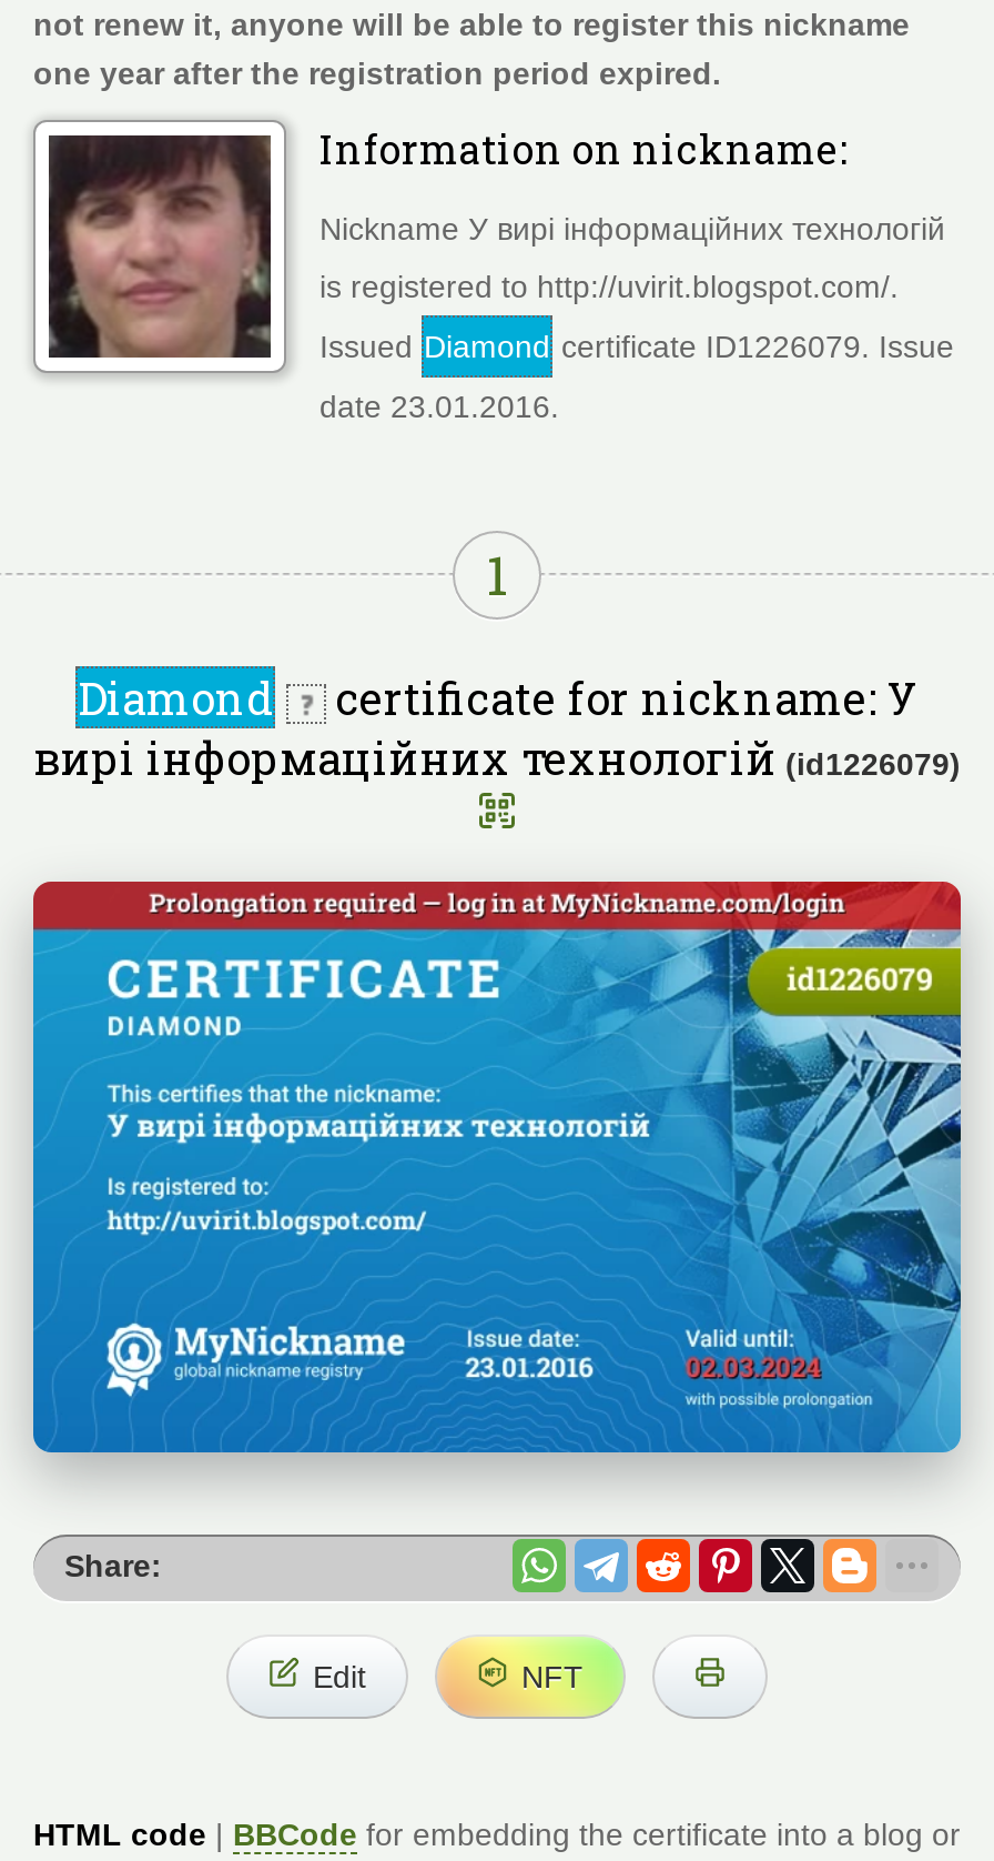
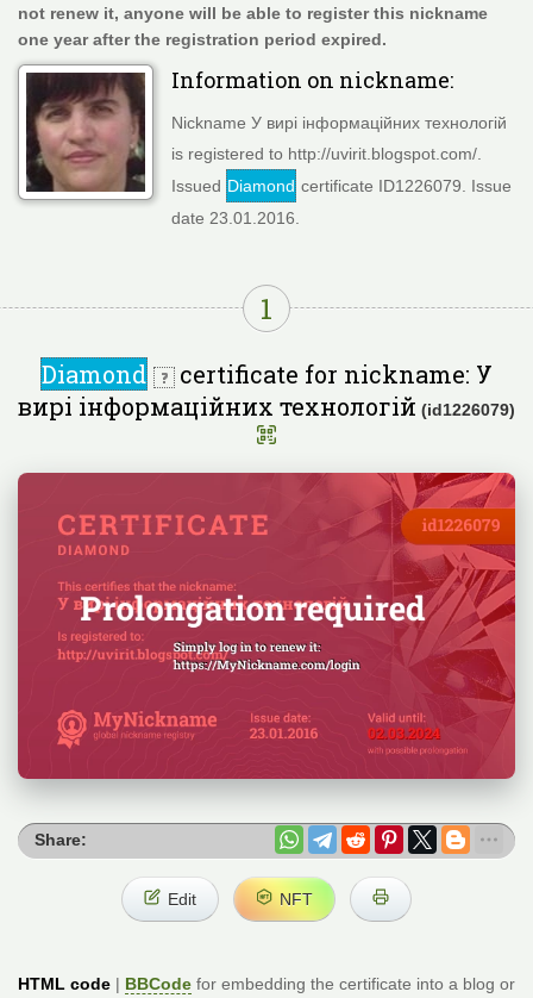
[31,884,963,1455] [image] -> [17,473,516,780] [image]

